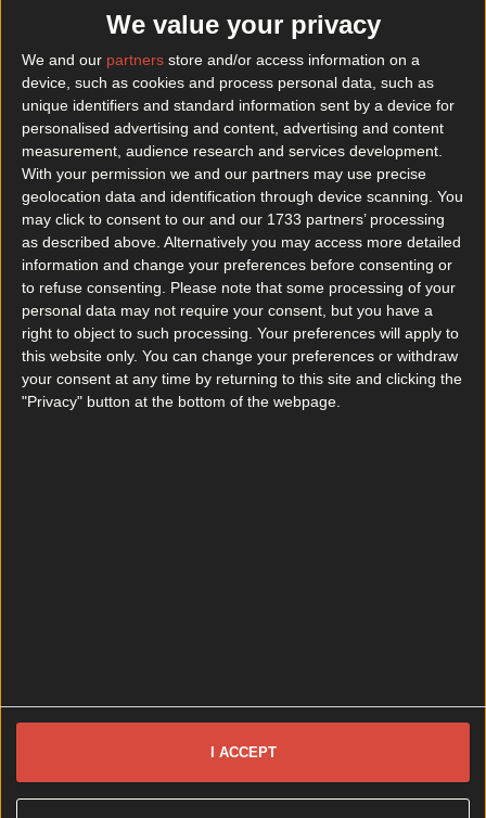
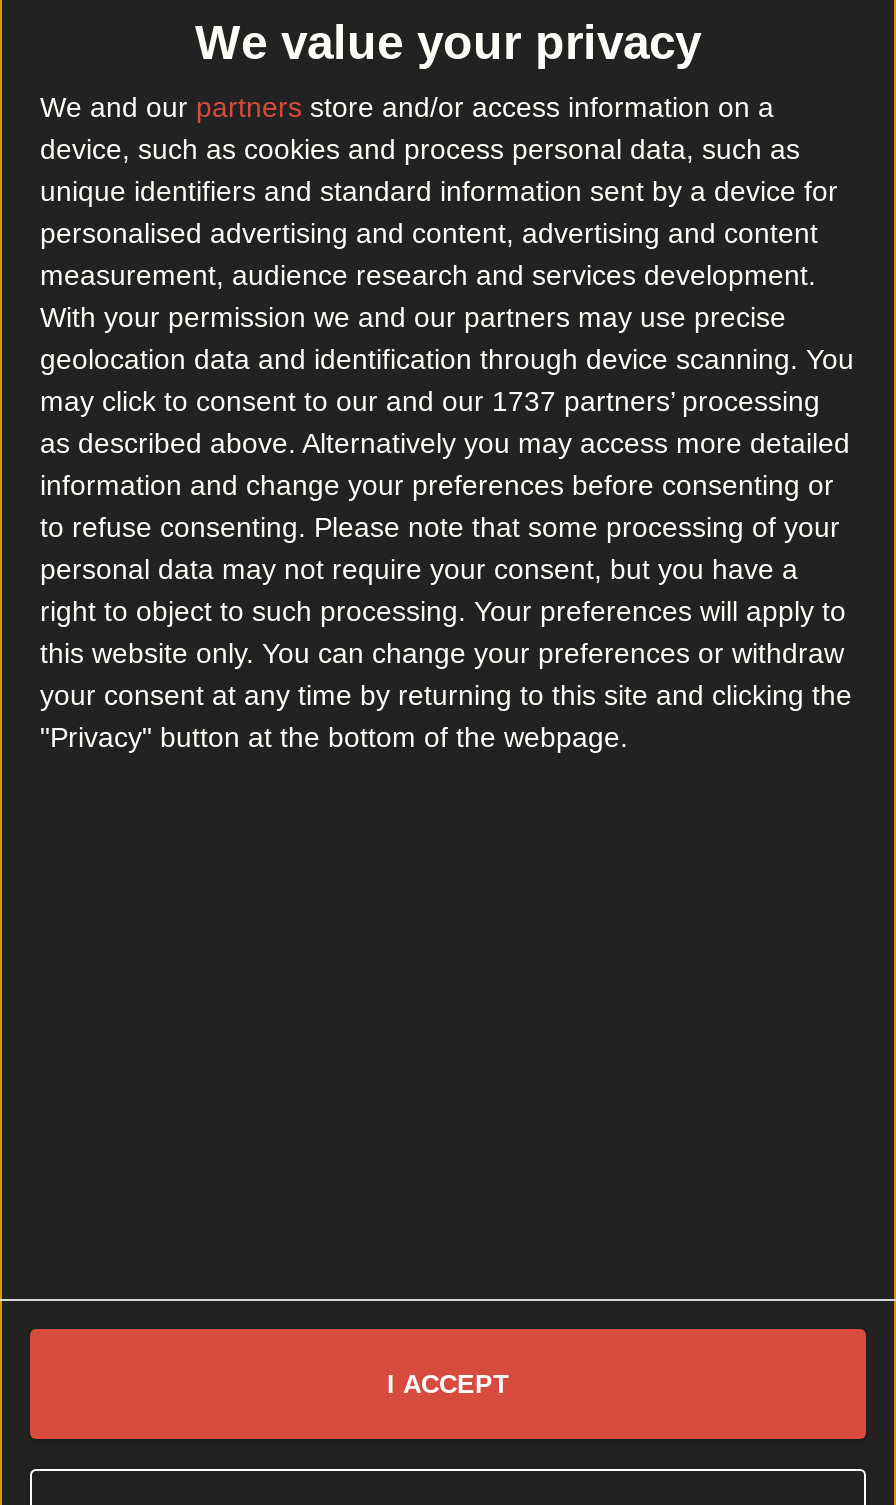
[22,210,445,227] may click to consent to our and our 1733 partners’ processing -> [40,384,820,416] may click to consent to our and our 1737 partners’ processing

